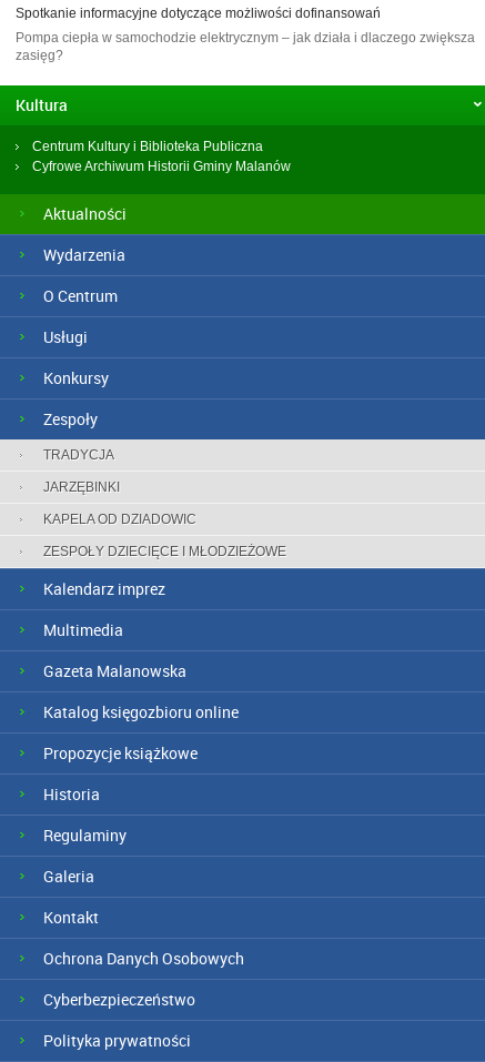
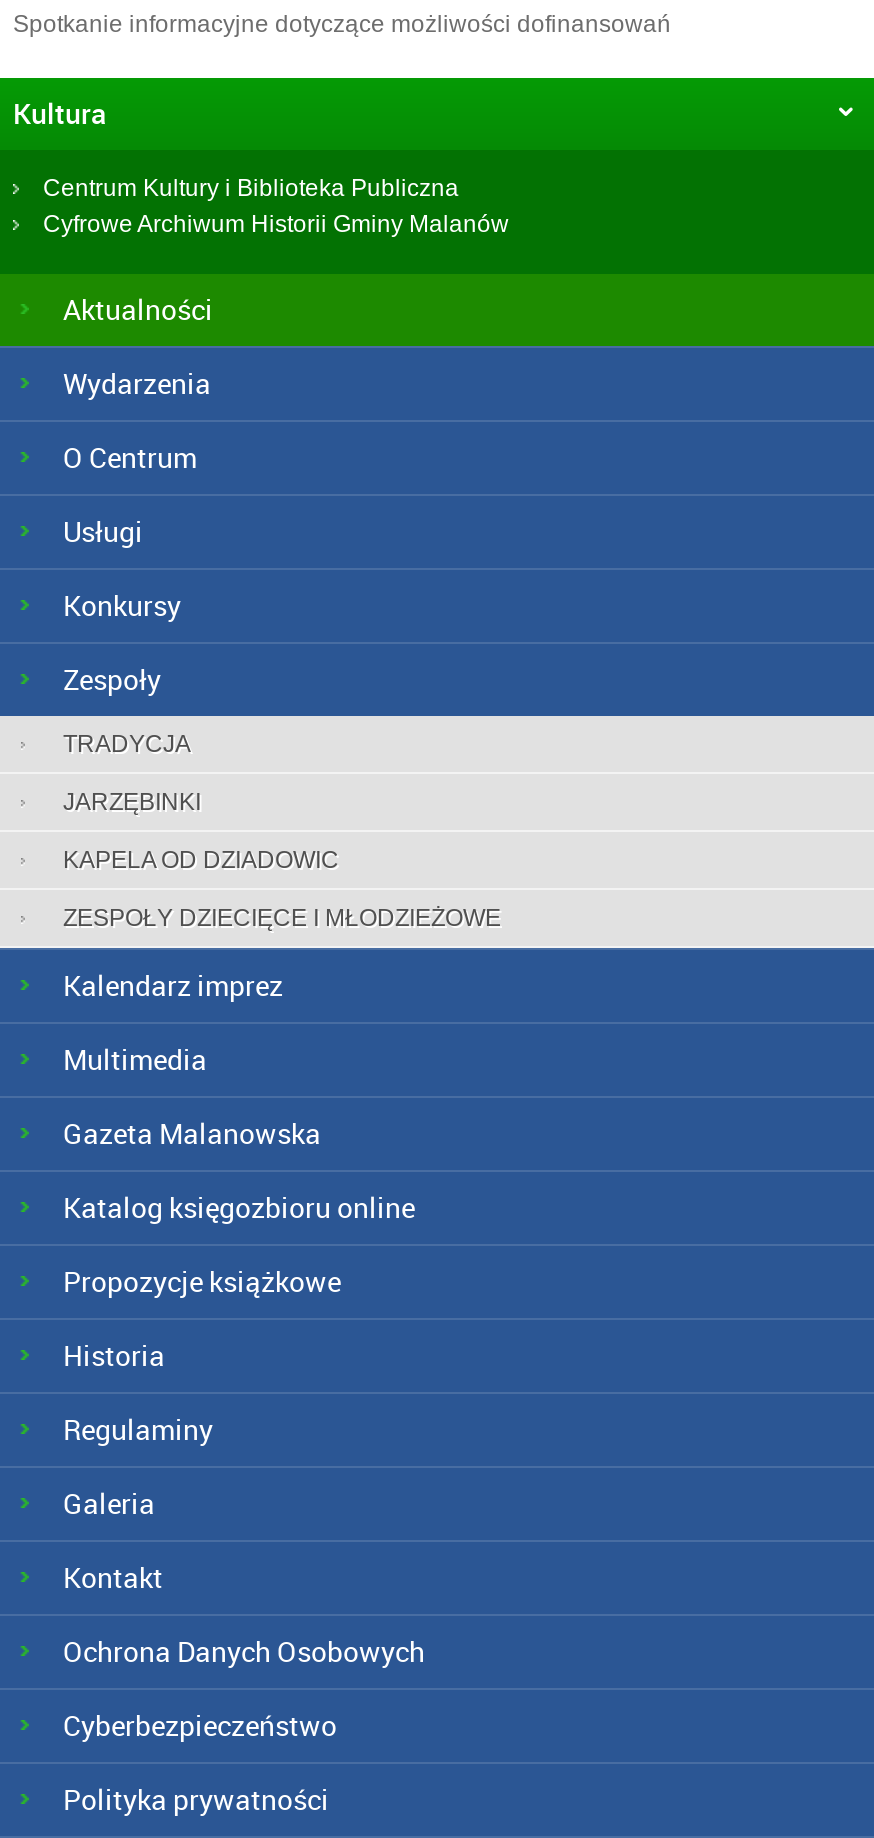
[16,30,475,63] Pompa ciepła w samochodzie elektrycznym – jak działa i dlaczego zwiększa | zasięg? -> none

